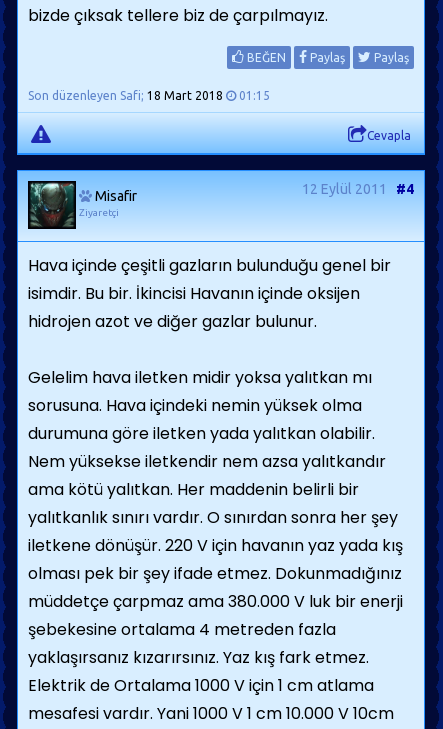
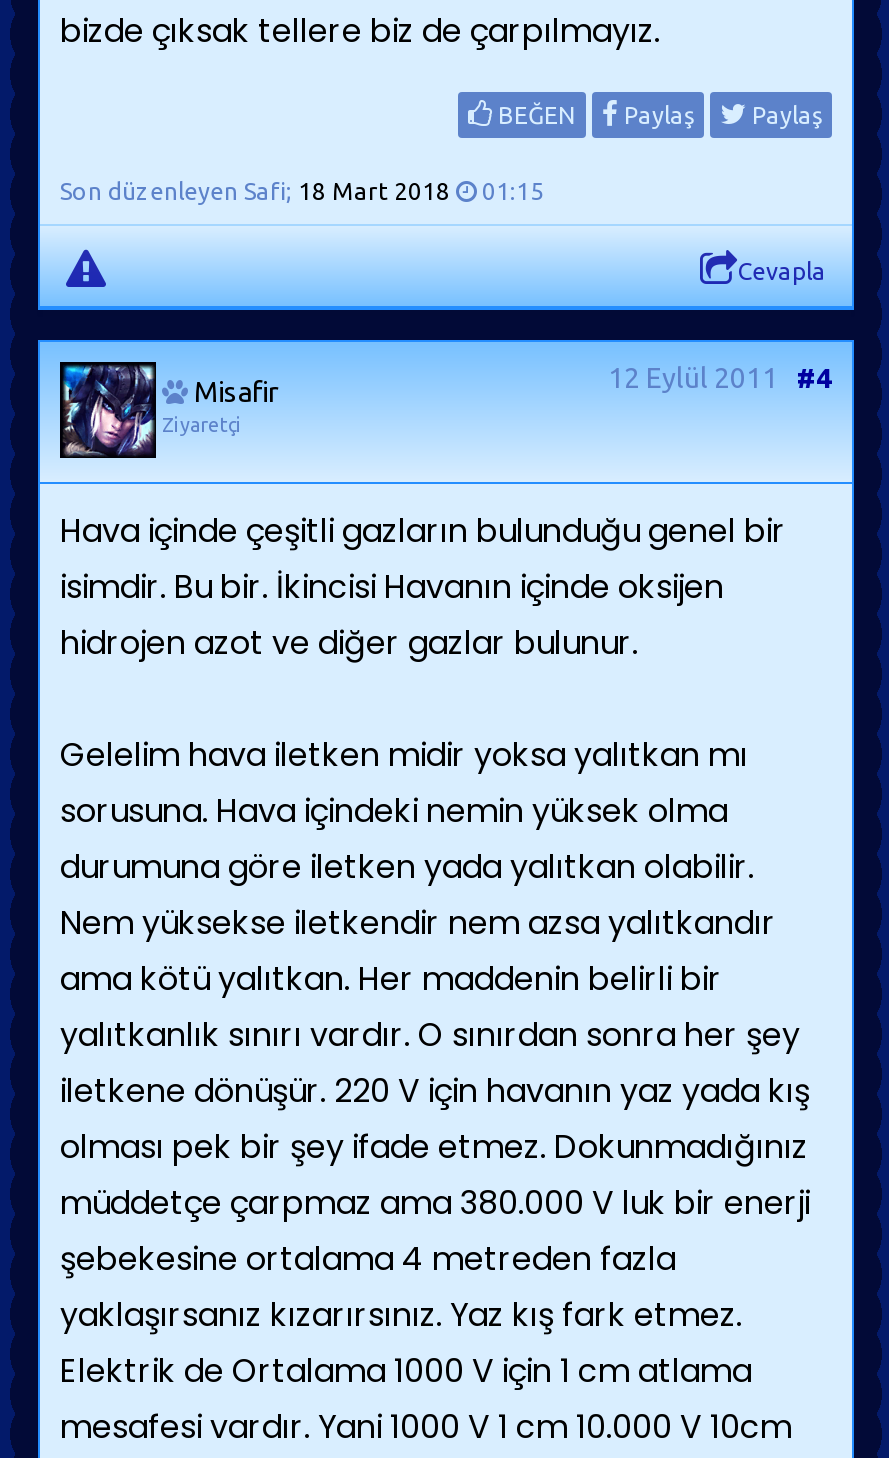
[29,182,76,228] [image] -> [64,364,156,456] [image]

